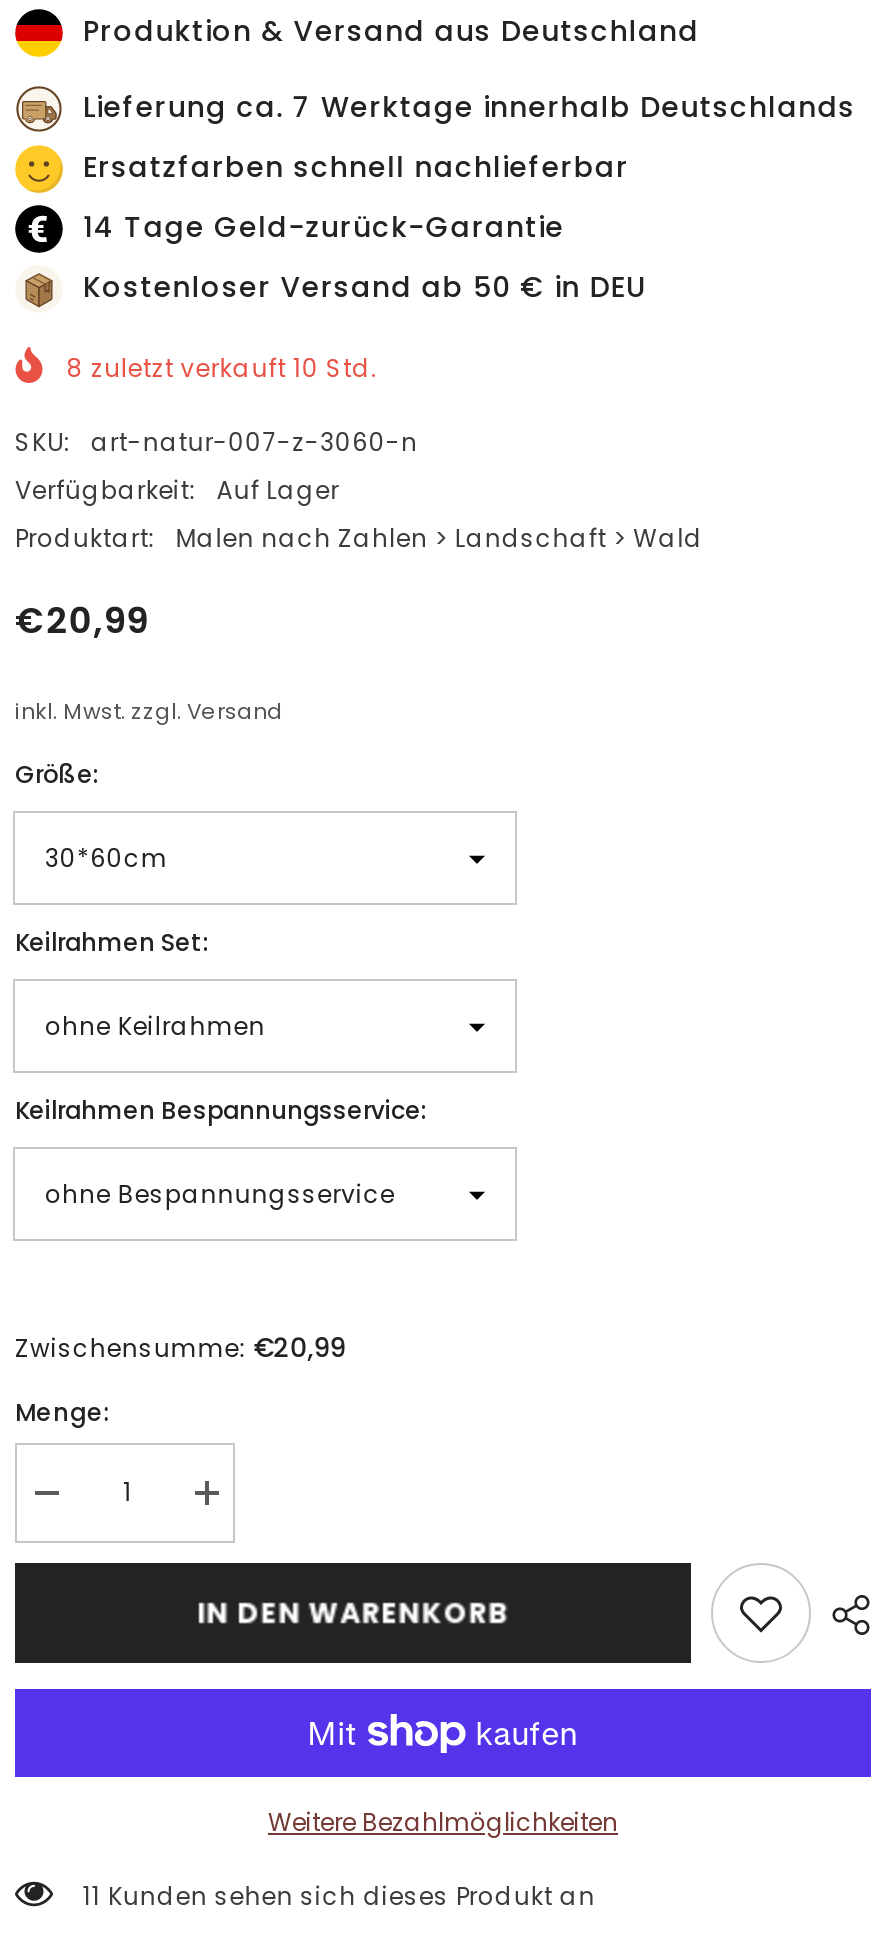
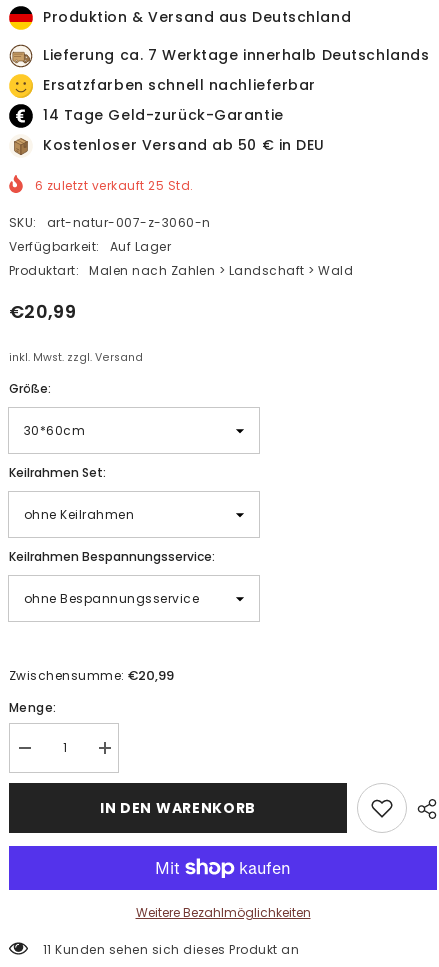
[67,350,378,384] 8 zuletzt verkauft 10 Std. -> [35,177,193,194] 6 zuletzt verkauft 25 Std.

